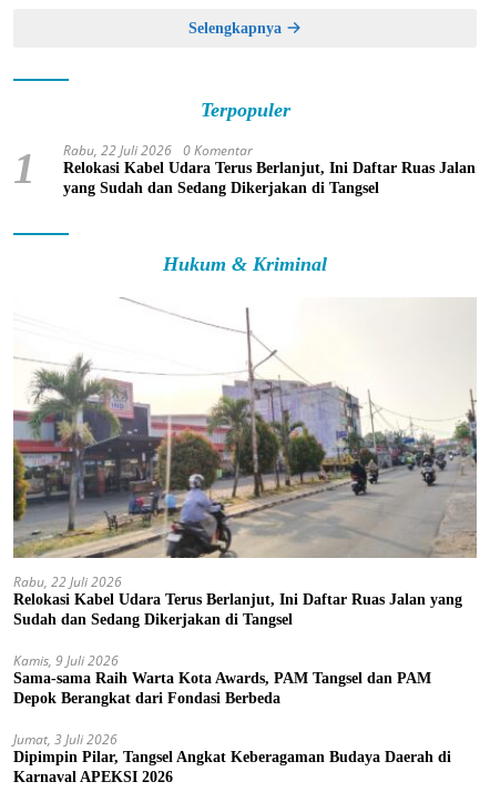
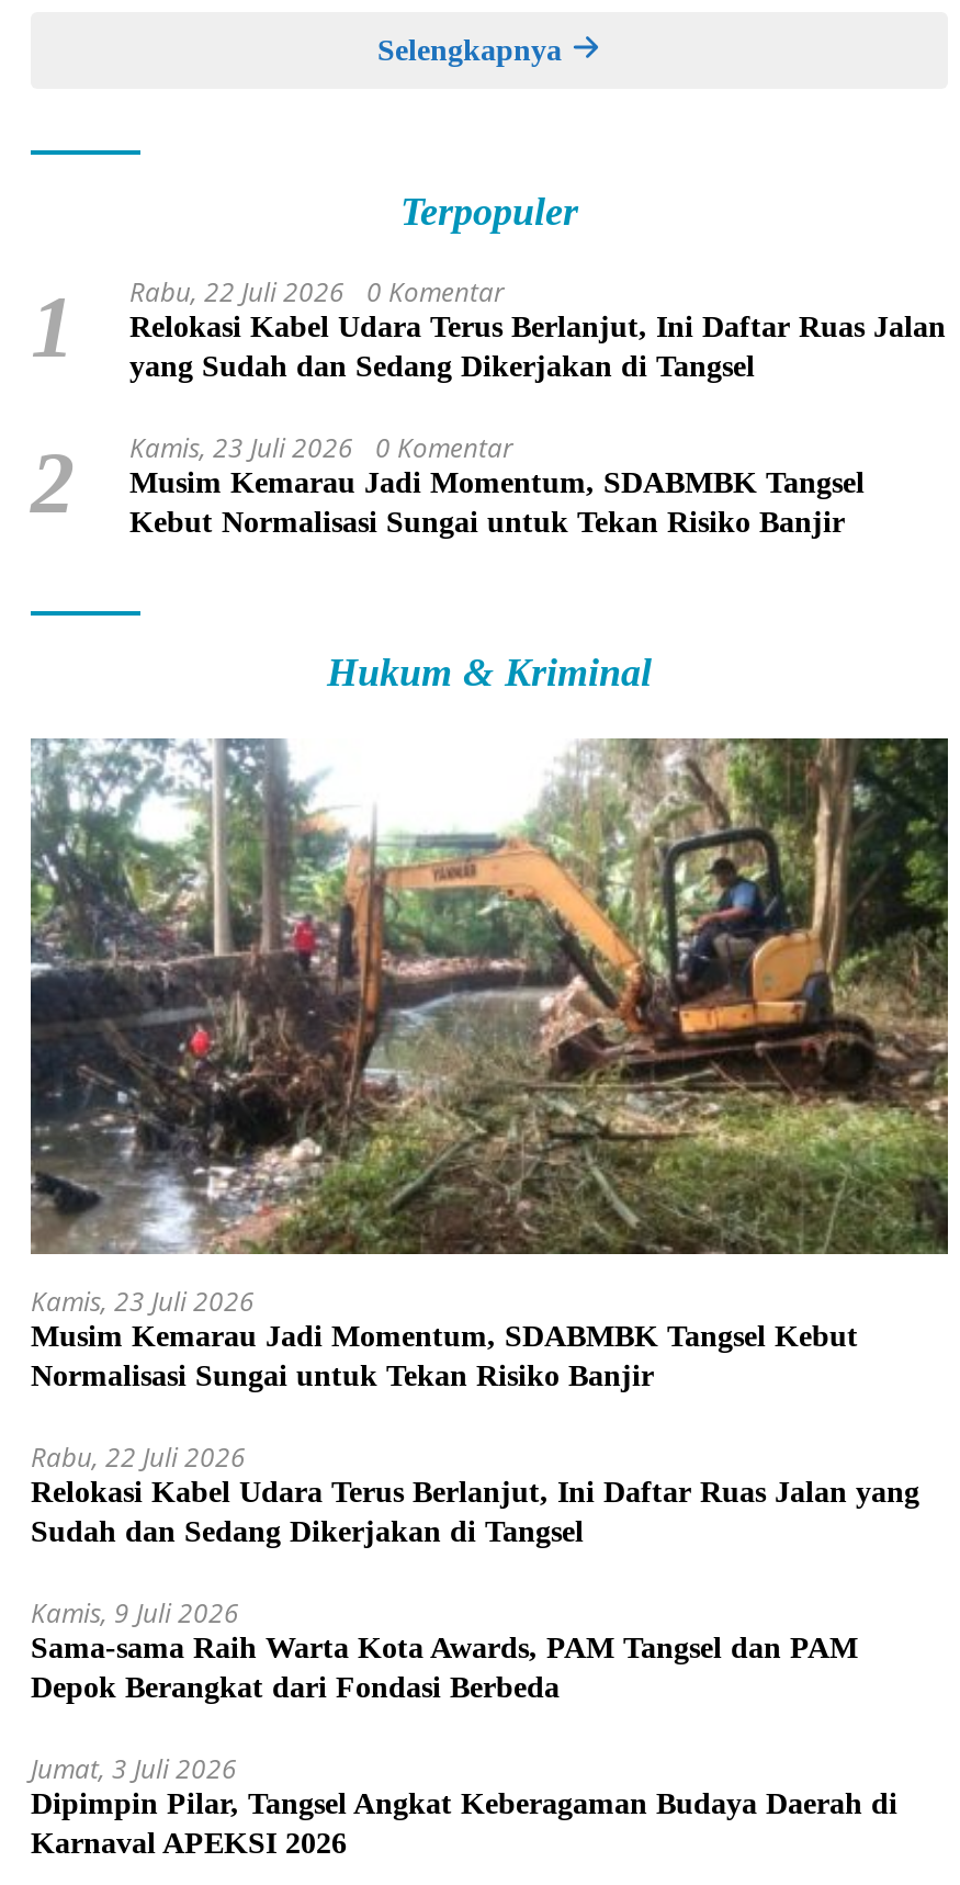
none -> [31,429,865,538] 2 | Kamis, 23 Juli 2026 0 Komentar | Musim Kemarau Jadi Momentum, SDABMBK Tangsel | Kebut Normalisasi Sungai untuk Tekan Risiko Banjir
none -> [31,1282,858,1392] Kamis, 23 Juli 2026 | Musim Kemarau Jadi Momentum, SDABMBK Tangsel Kebut | Normalisasi Sungai untuk Tekan Risiko Banjir
[13,297,478,559] [image] -> [29,736,950,1254] [image]

